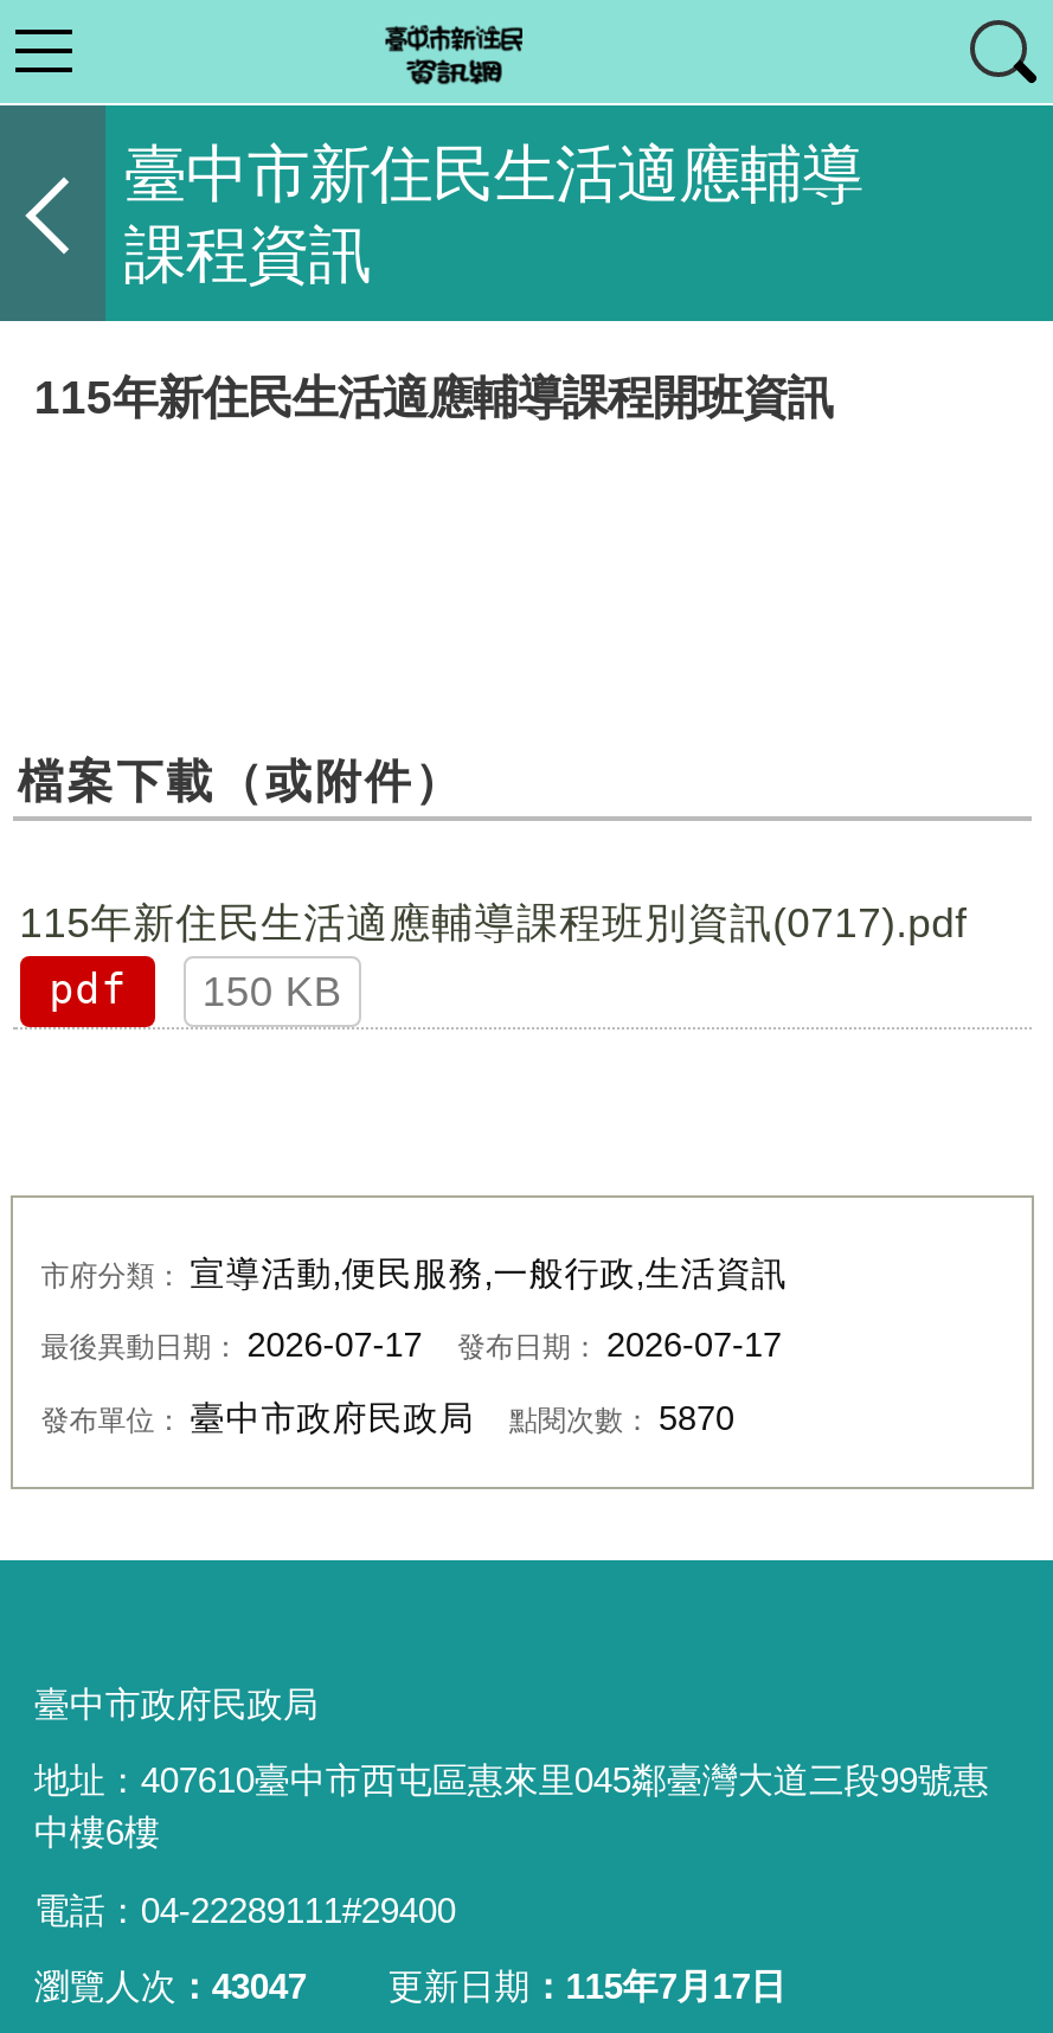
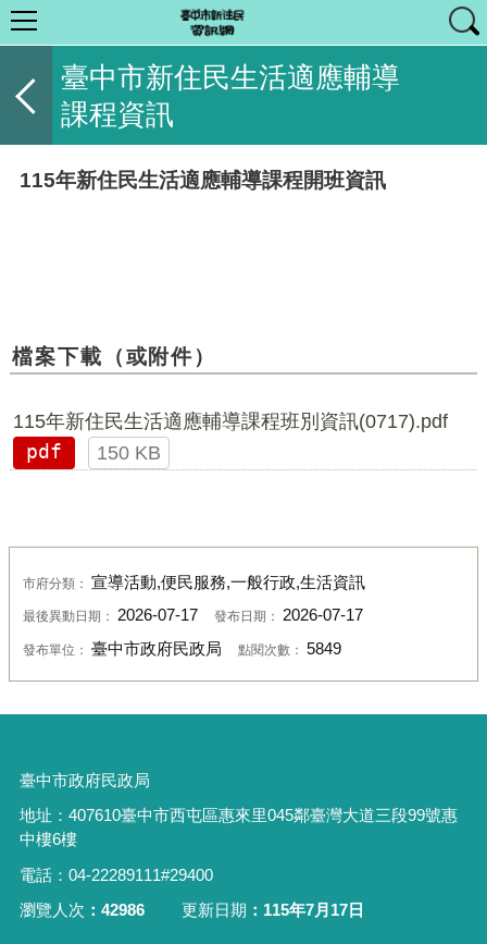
[41,1398,734,1436] 發布單位：臺中市政府民政局 點閱次數：5870 -> [23,640,341,657] 發布單位：臺中市政府民政局 點閱次數：5849
[34,1965,307,2005] 瀏覽人次 43047 -> [19,900,144,919] 瀏覽人次 42986

